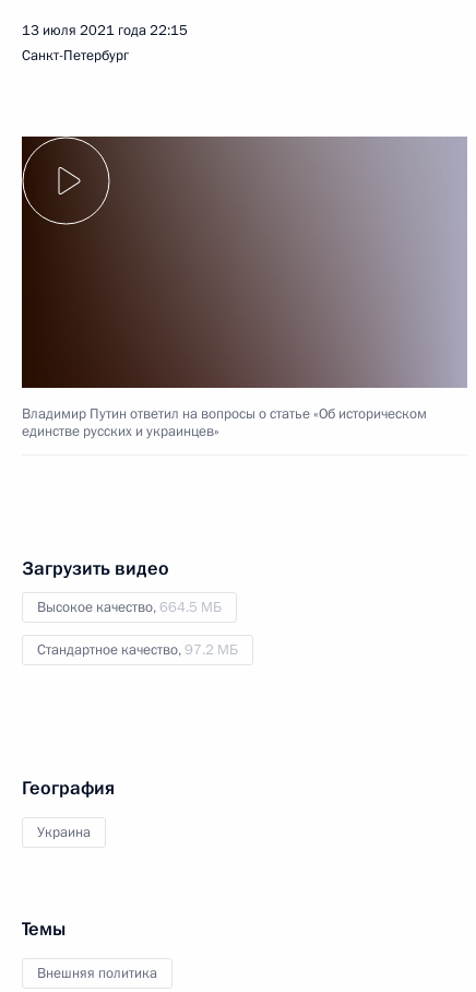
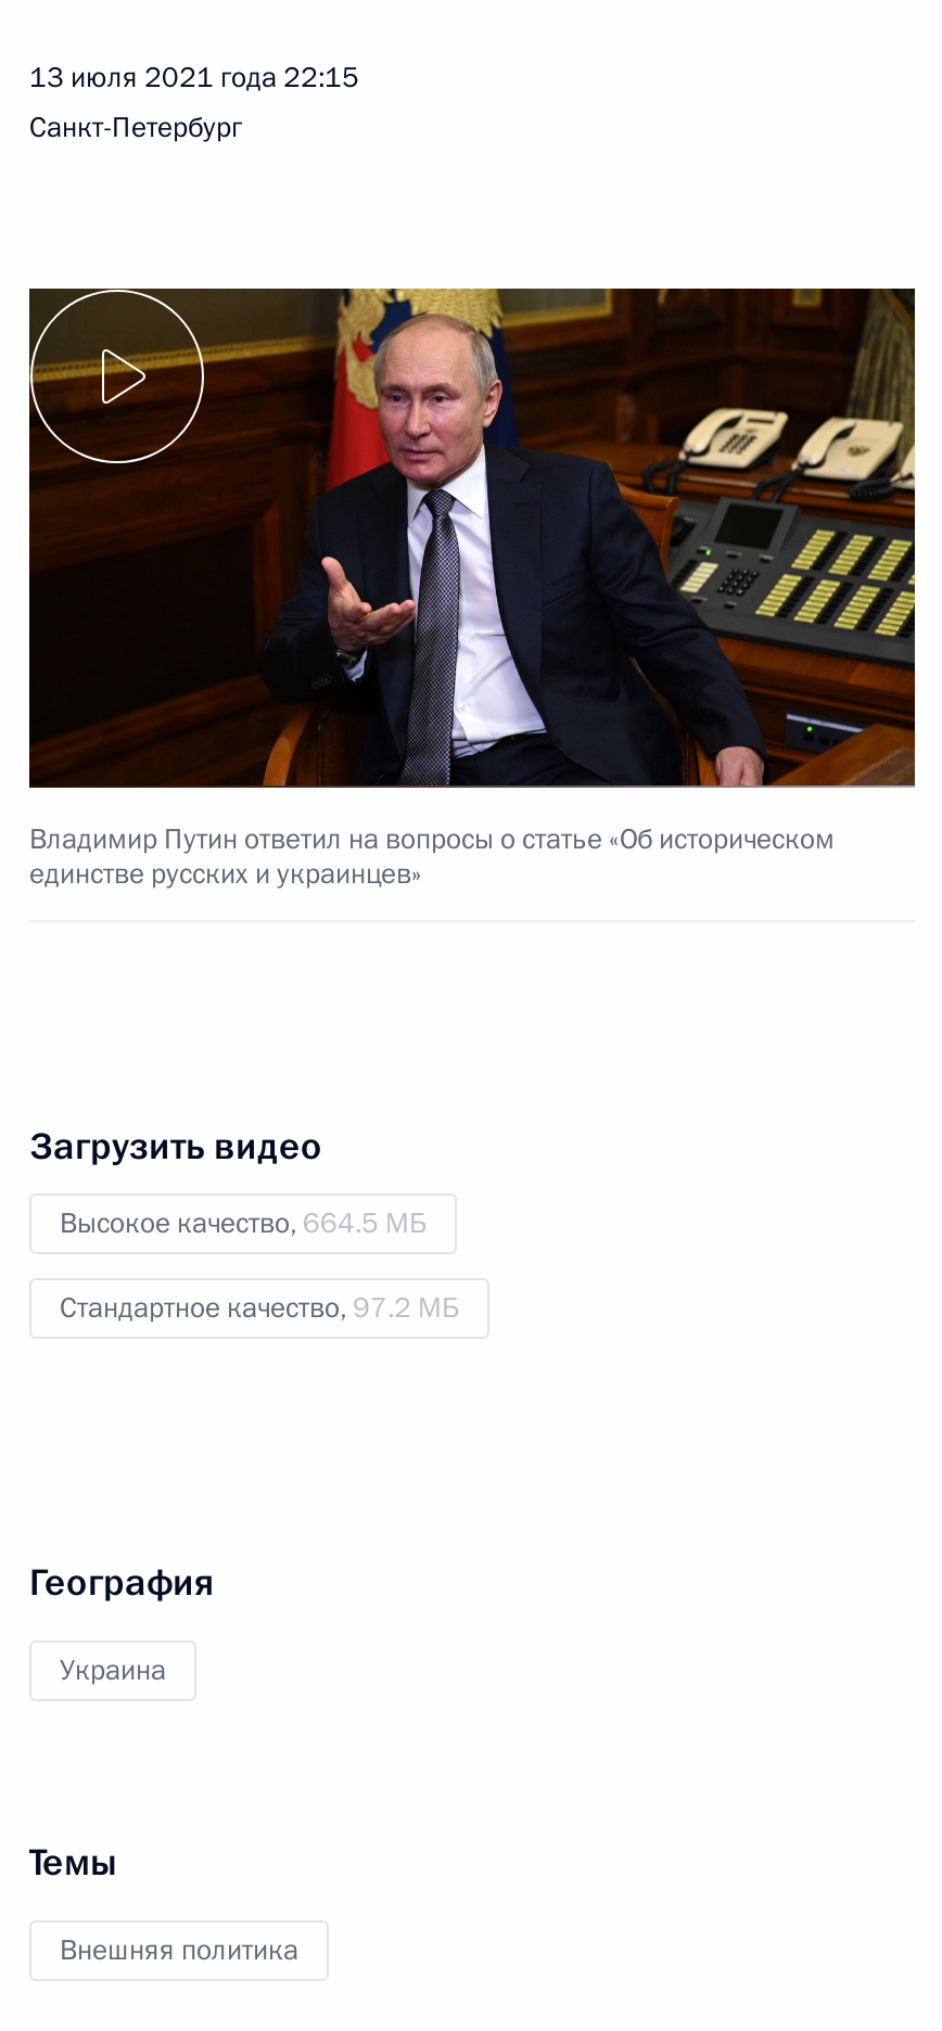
[23,137,467,388] [image] -> [29,286,917,788] [image]

